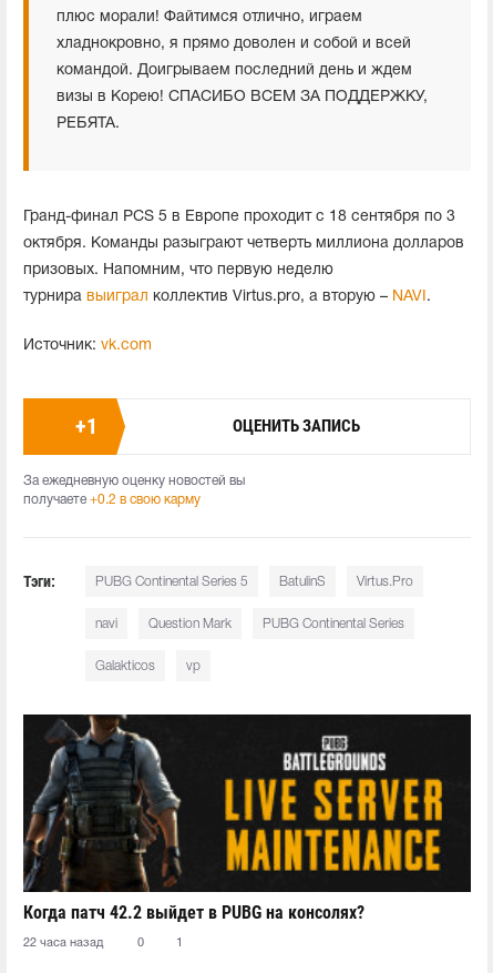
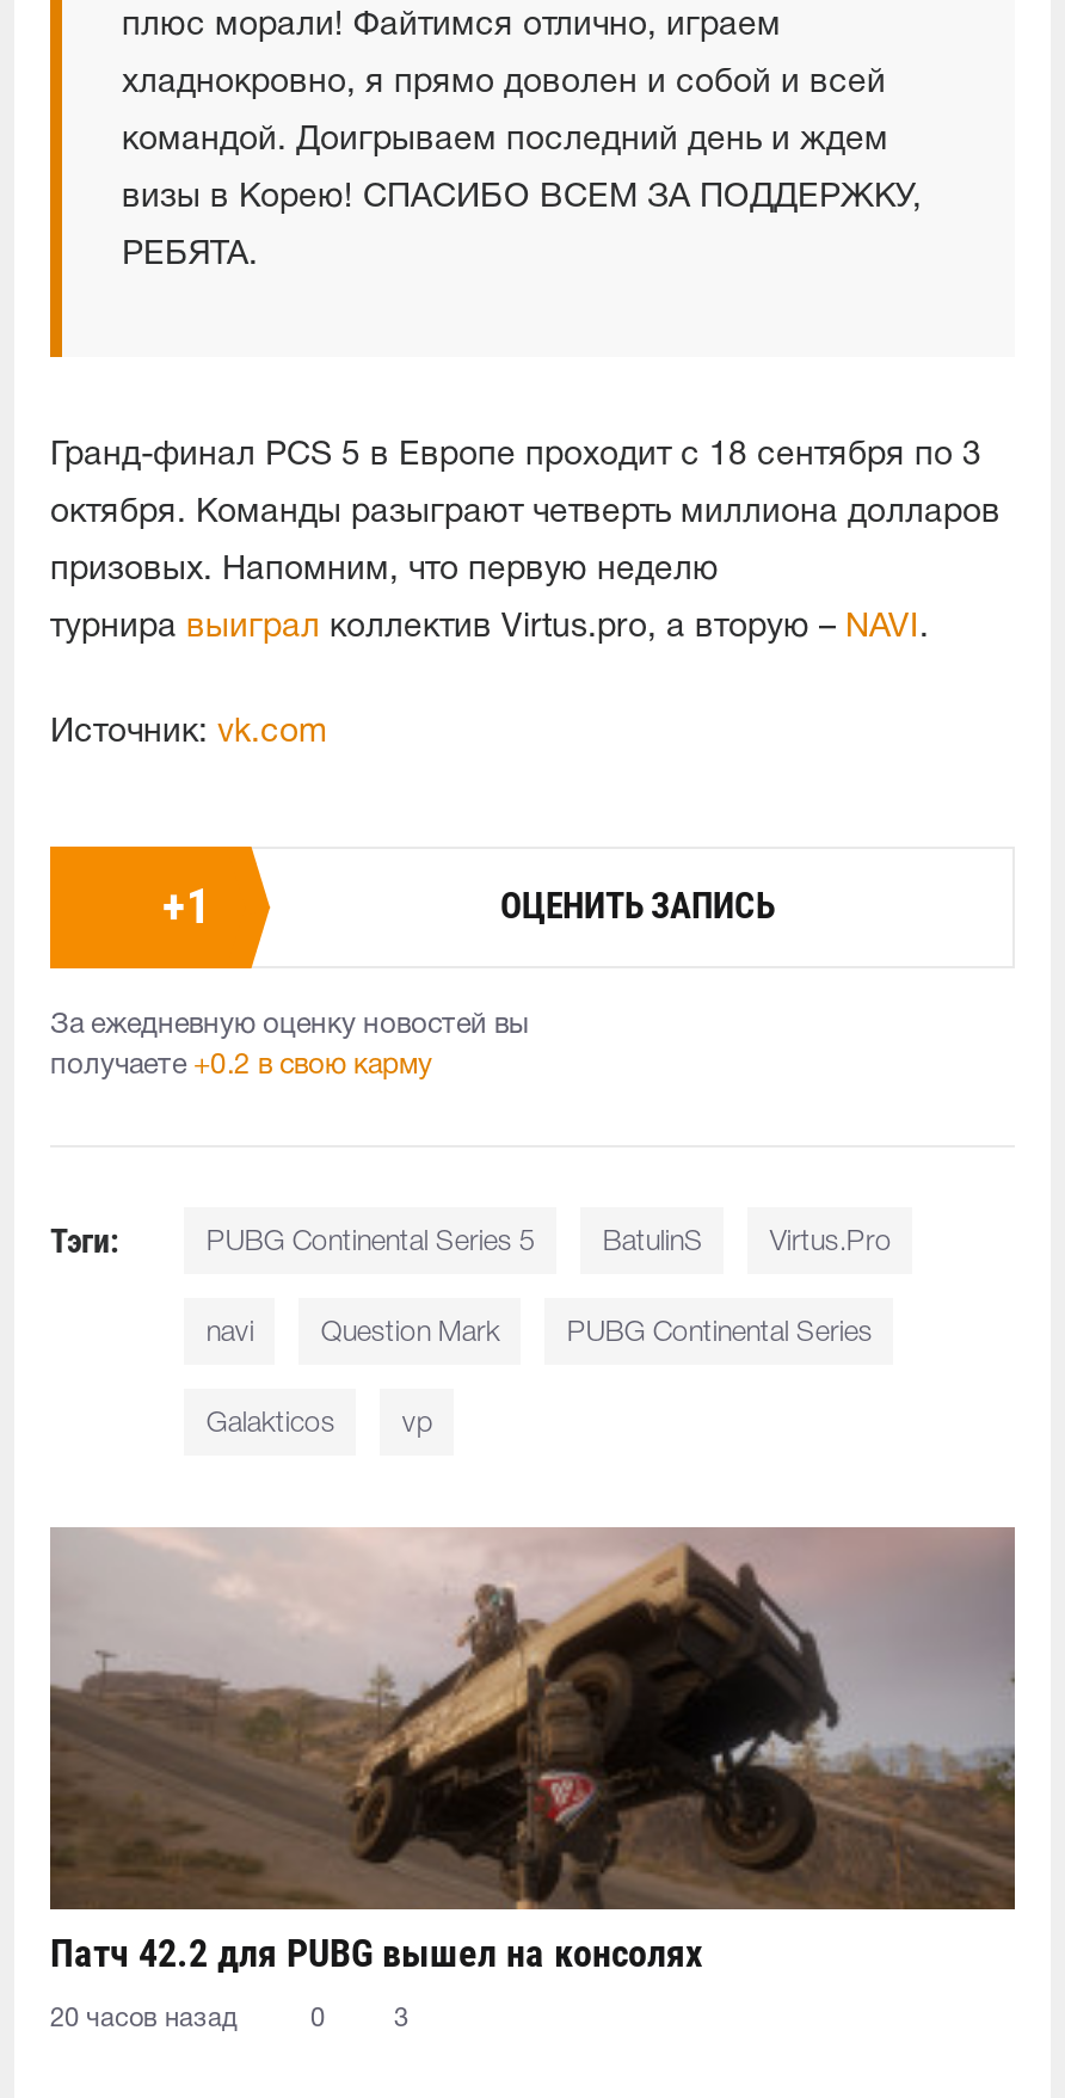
[23,713,471,923] [image] | Когда патч 42.2 выйдет в PUBG на консолях? -> [50,1527,1015,1975] [image] | Патч 42.2 для PUBG вышел на консолях
[23,937,103,948] 22 часа назад -> [50,2007,236,2030] 20 часов назад
[176,937,183,948] 1 -> [394,2007,408,2030] 3

